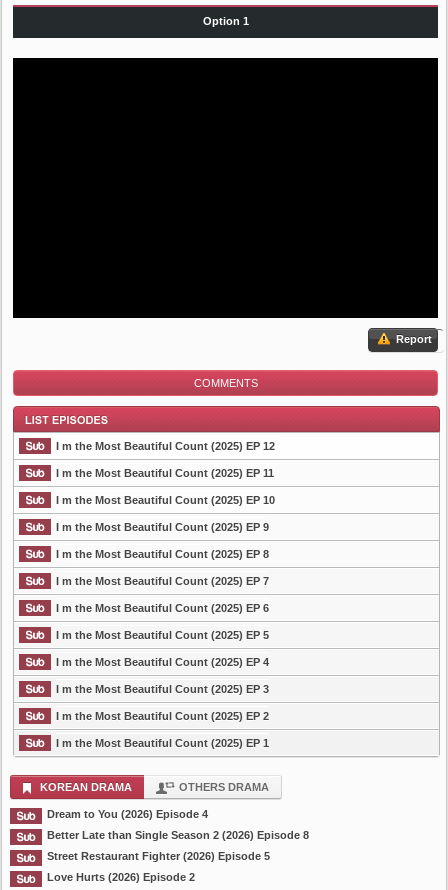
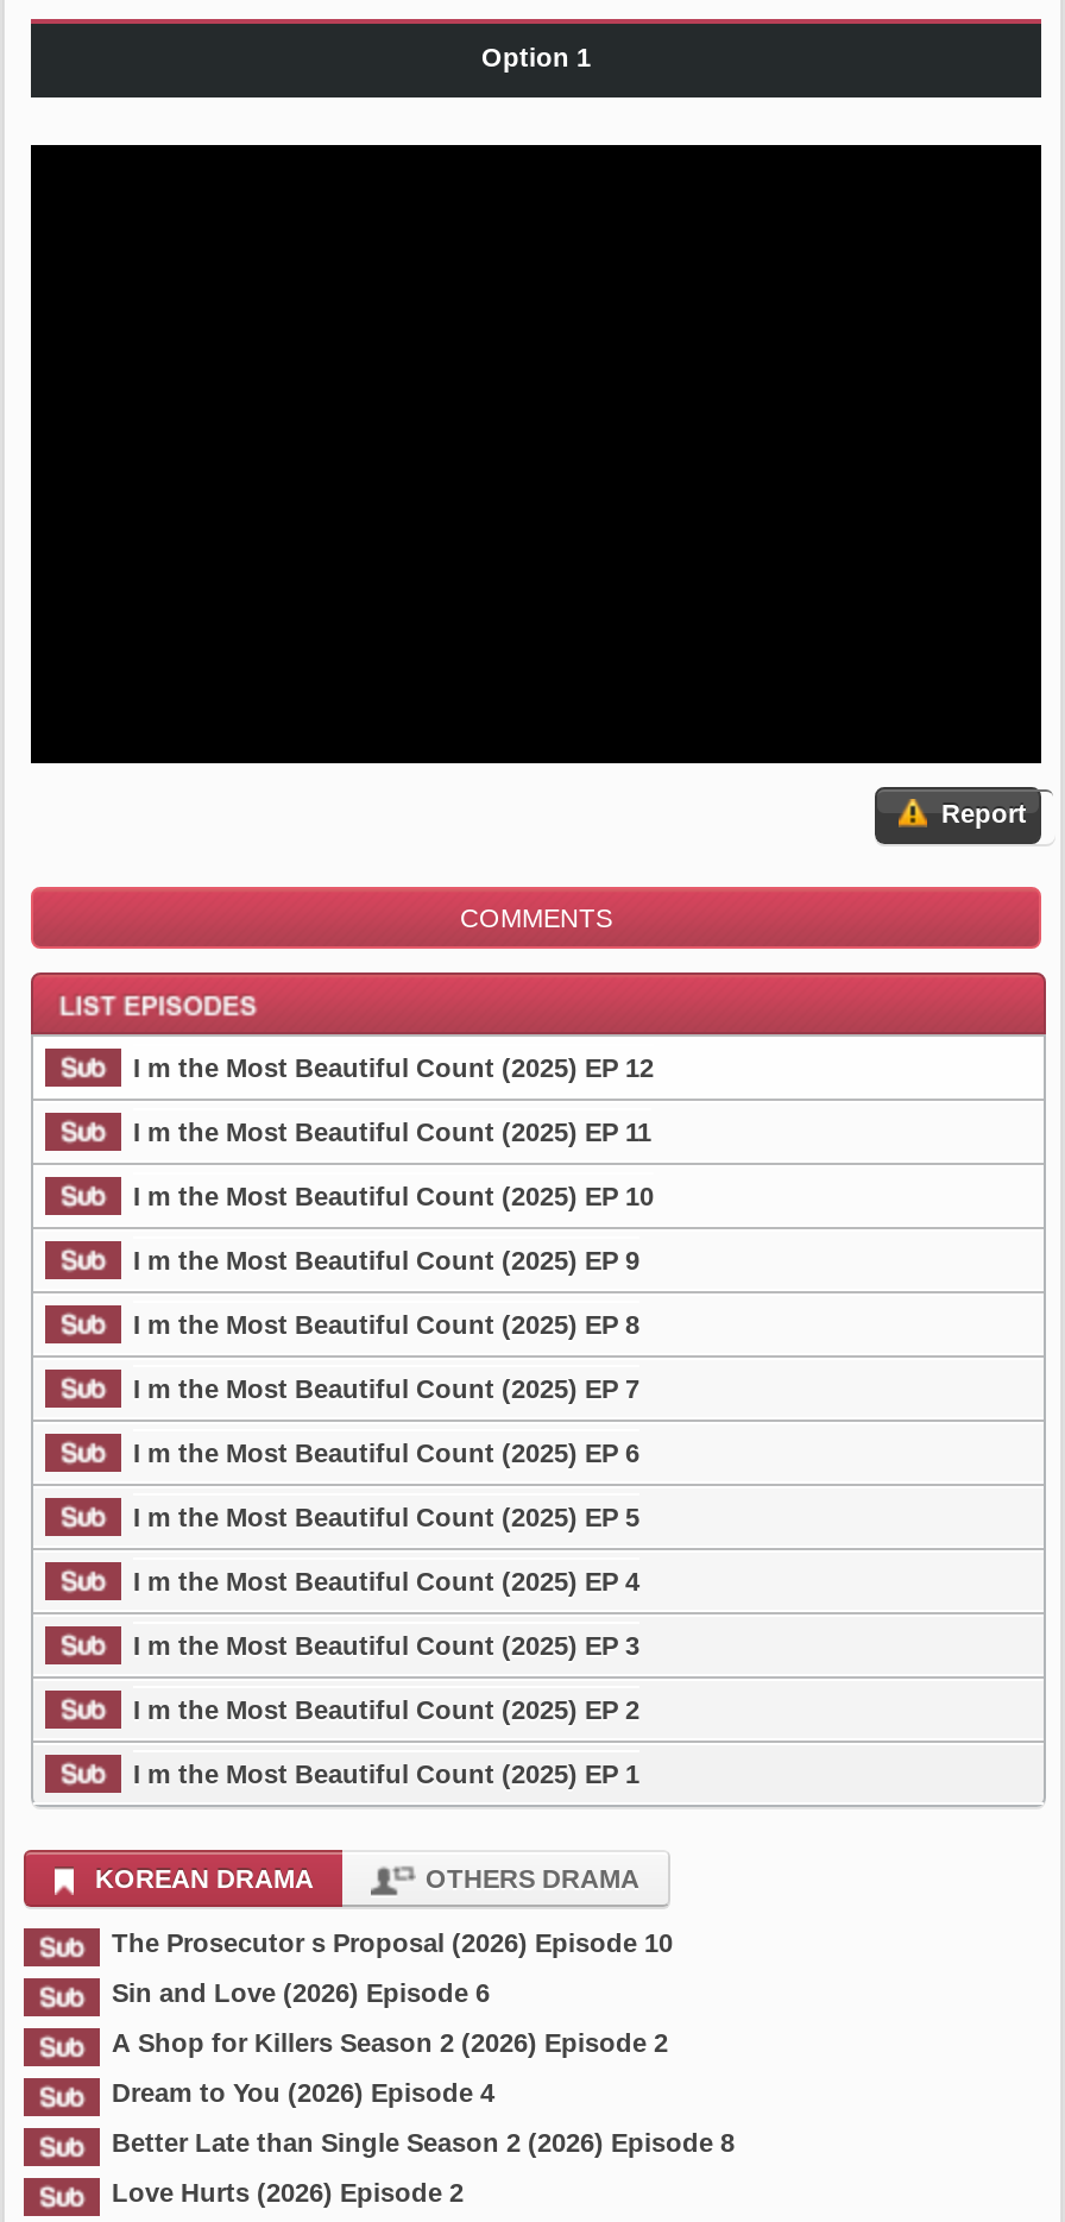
none -> [112,1928,673,2057] The Prosecutor s Proposal (2026) Episode 10 | Sin and Love (2026) Episode 6 | A Shop for Killers Season 2 (2026) Episode 2
moved [47,808,309,841] -> [112,2078,735,2157]: Dream to You (2026) Episode 4 | Better Late than Single Season 2 (2026) Episode 8
[47,850,270,862] Street Restaurant Fighter (2026) Episode 5 -> none

